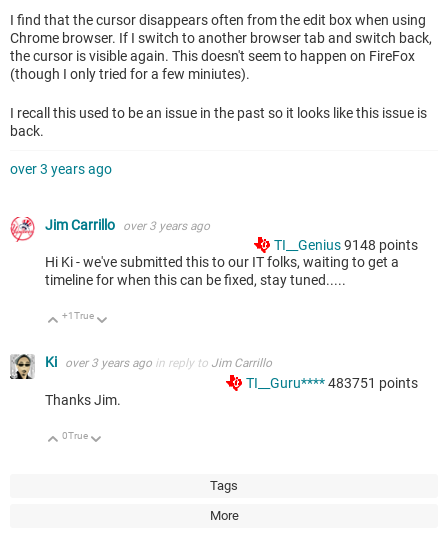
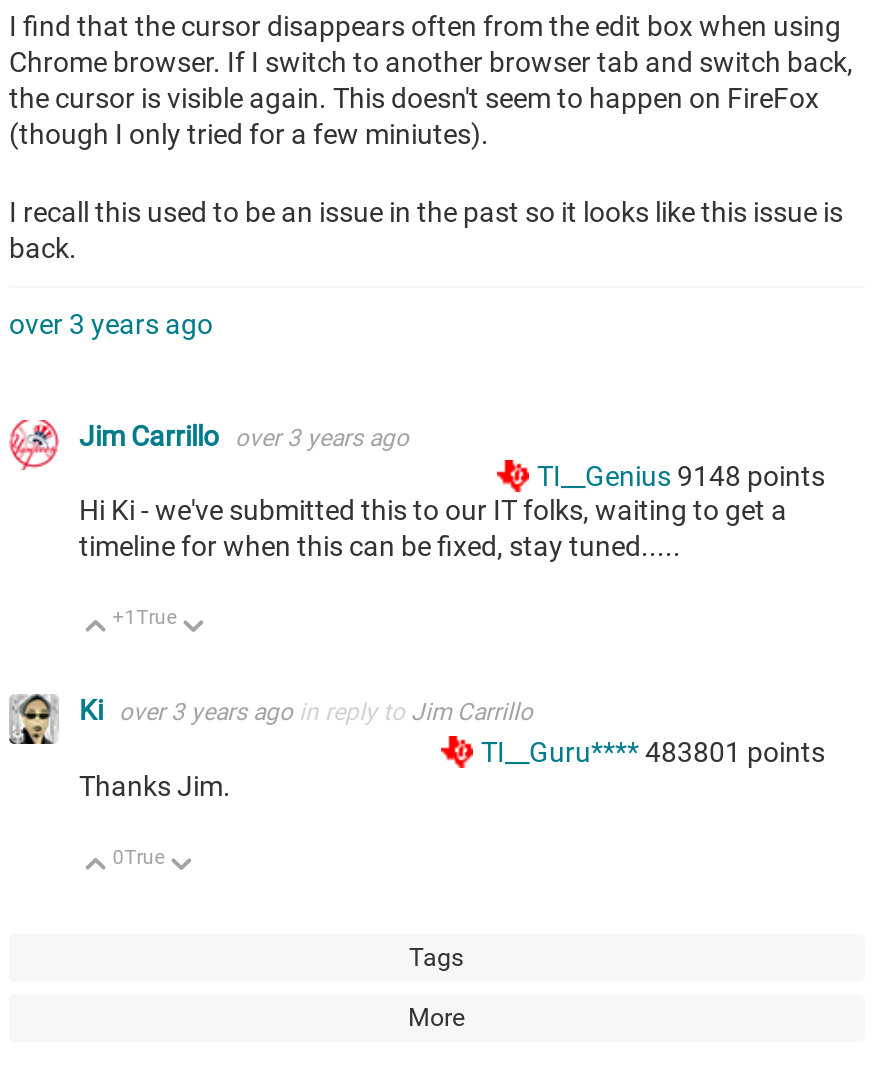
[246,375,418,391] TI__Guru**** 483751 points -> [481,736,825,768] TI__Guru**** 483801 points

